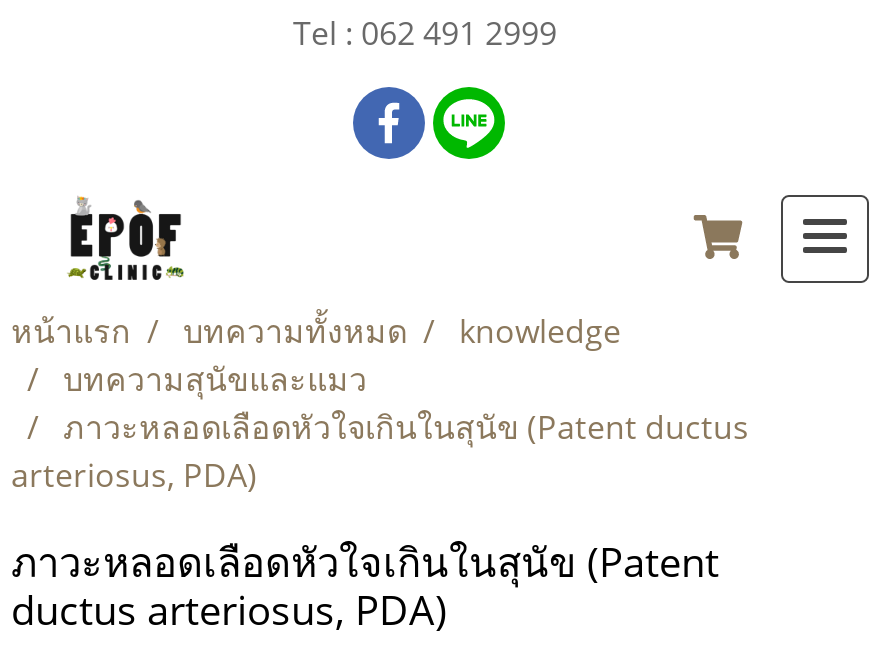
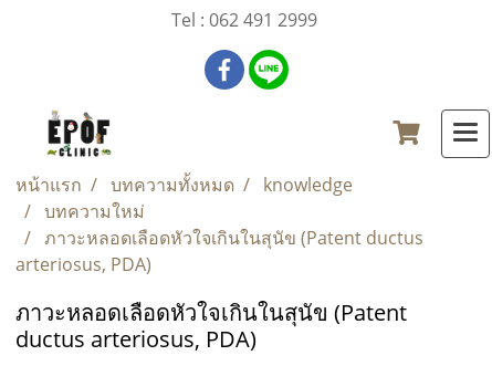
[63,357,367,401] บทความสุนัขและแมว -> [44,199,145,223] บทความใหม่

